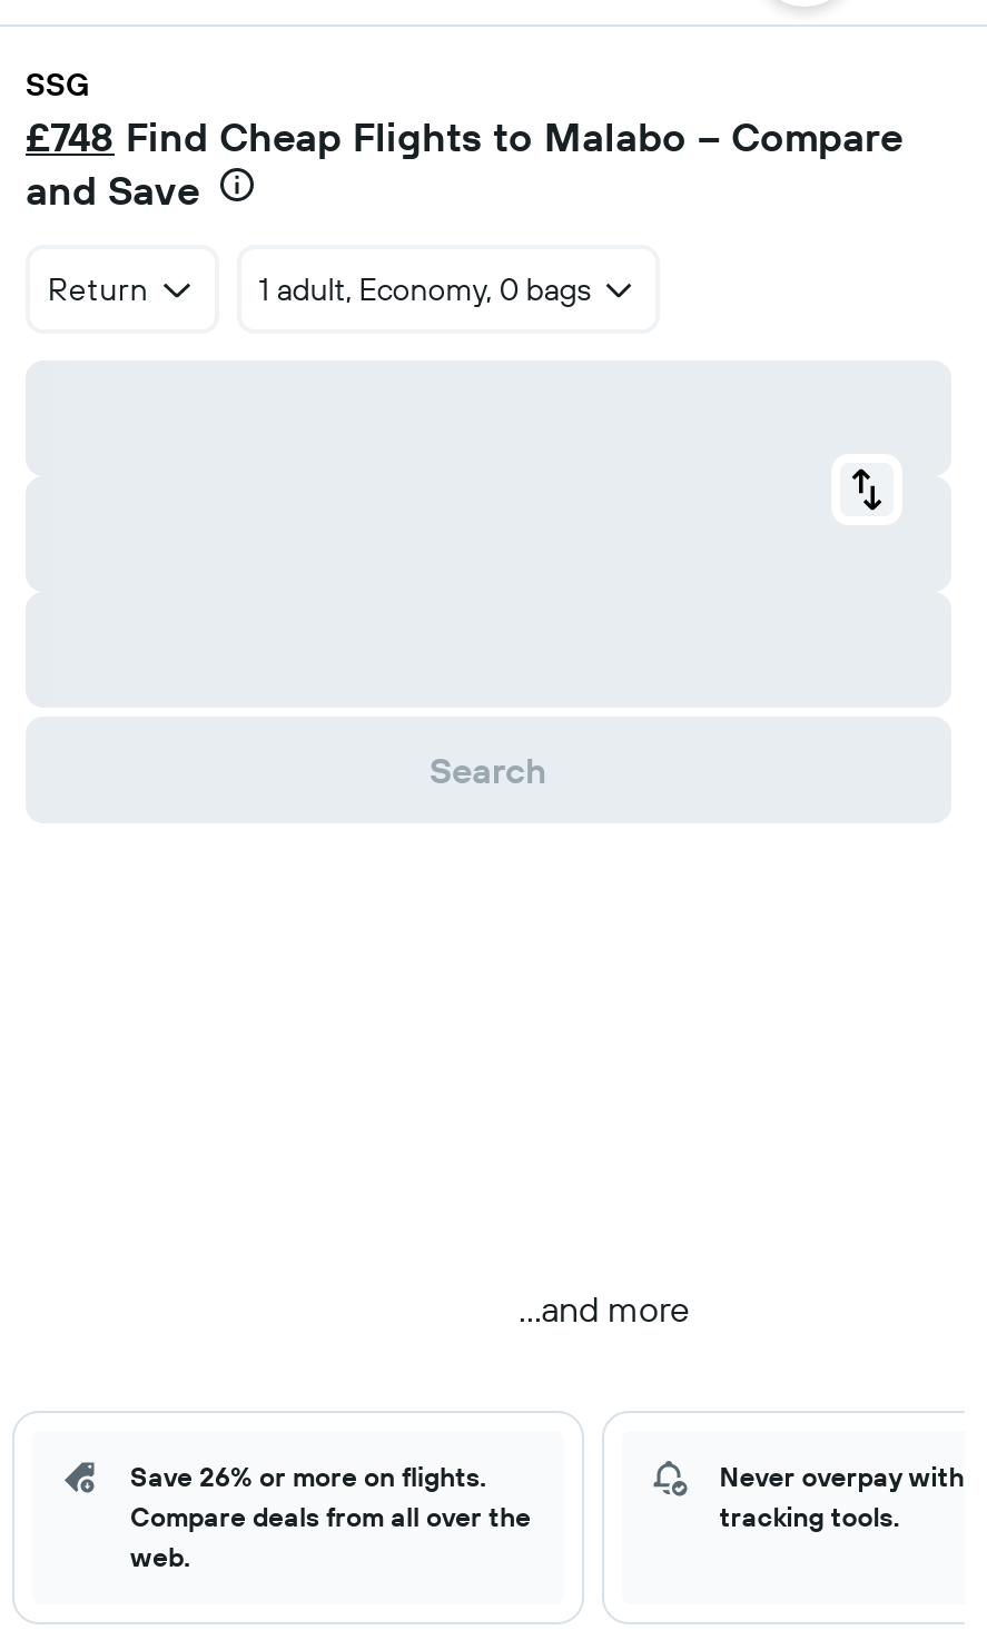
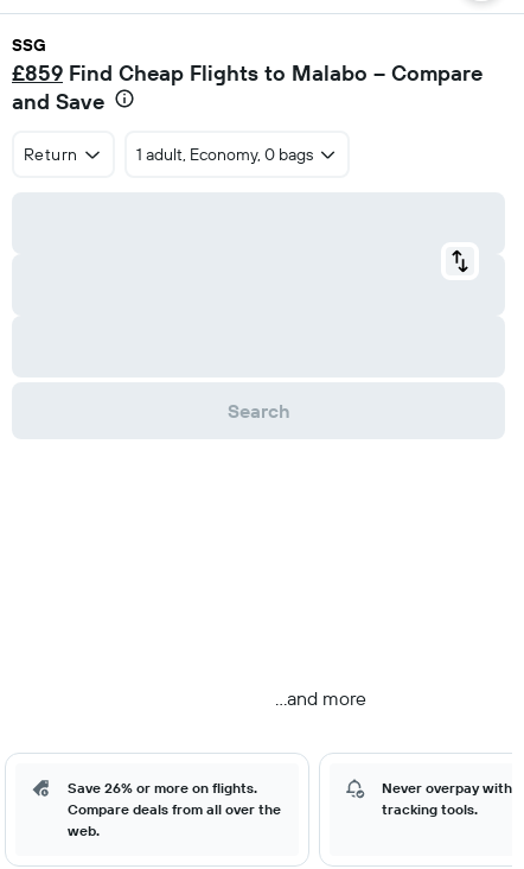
[26,111,902,162] £748 Find Cheap Flights to Malabo – Compare -> [12,59,483,87] £859 Find Cheap Flights to Malabo – Compare

